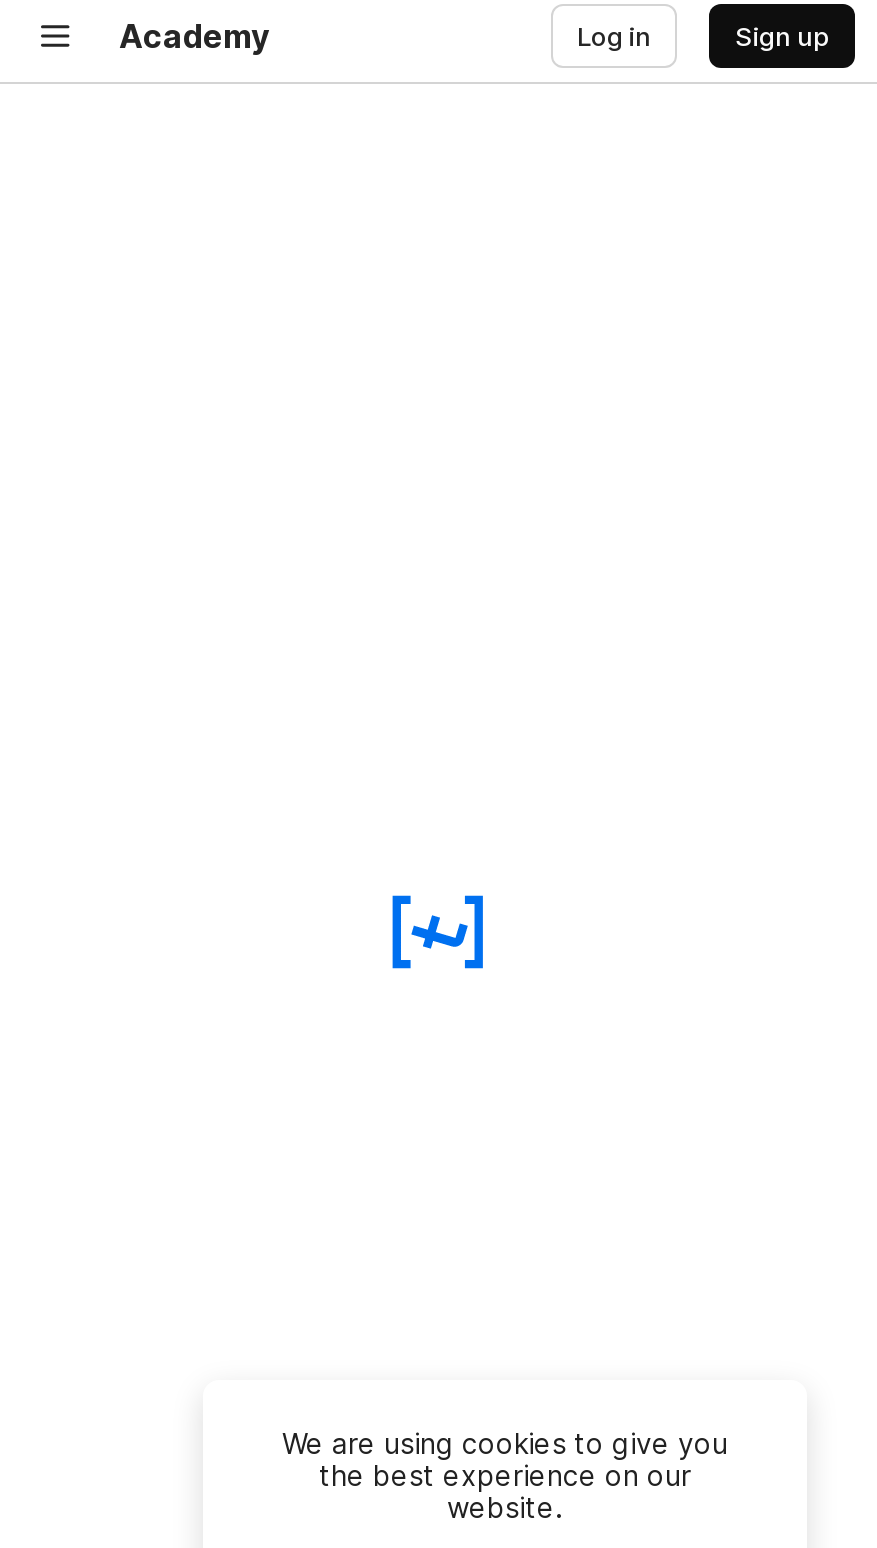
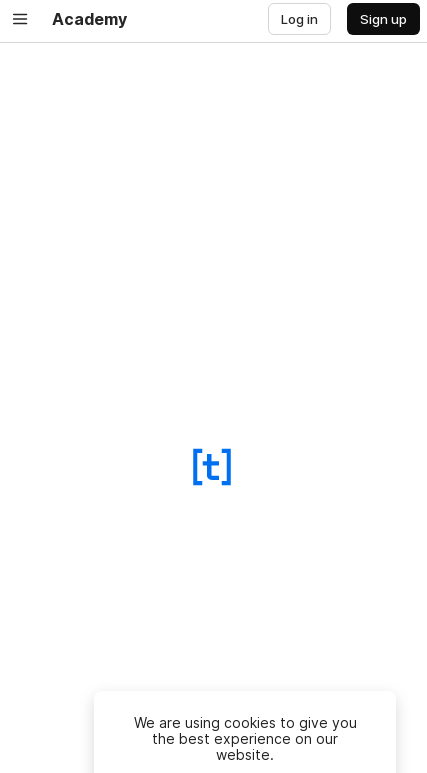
[389,894,485,970] [image] -> [188,448,234,486] [image]

